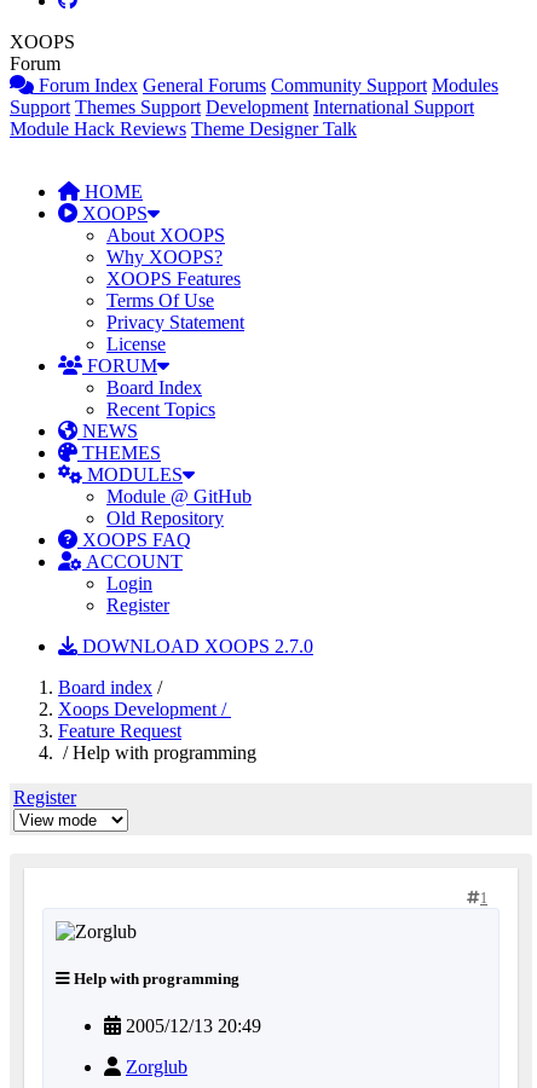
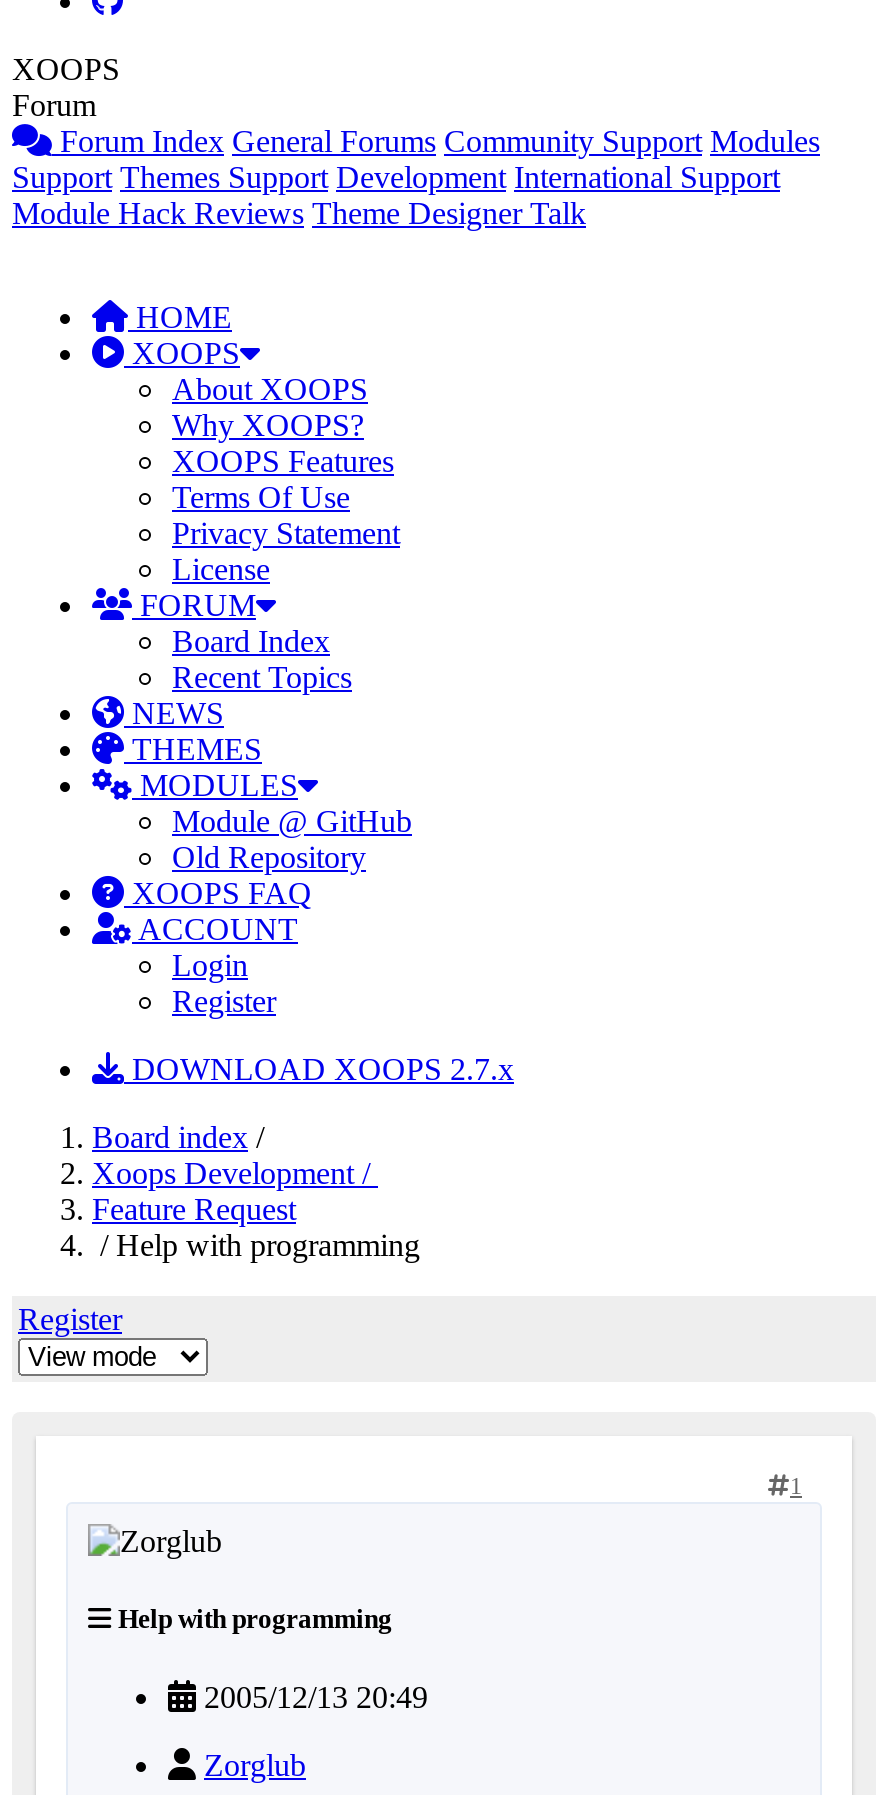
[77,636,313,656] DOWNLOAD XOOPS 2.7.0 -> [124,1052,514,1086] DOWNLOAD XOOPS 2.7.x

